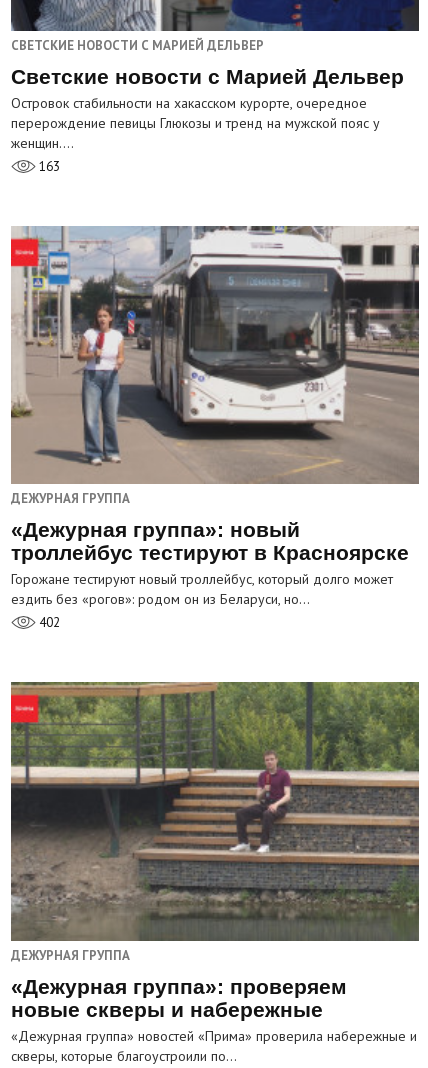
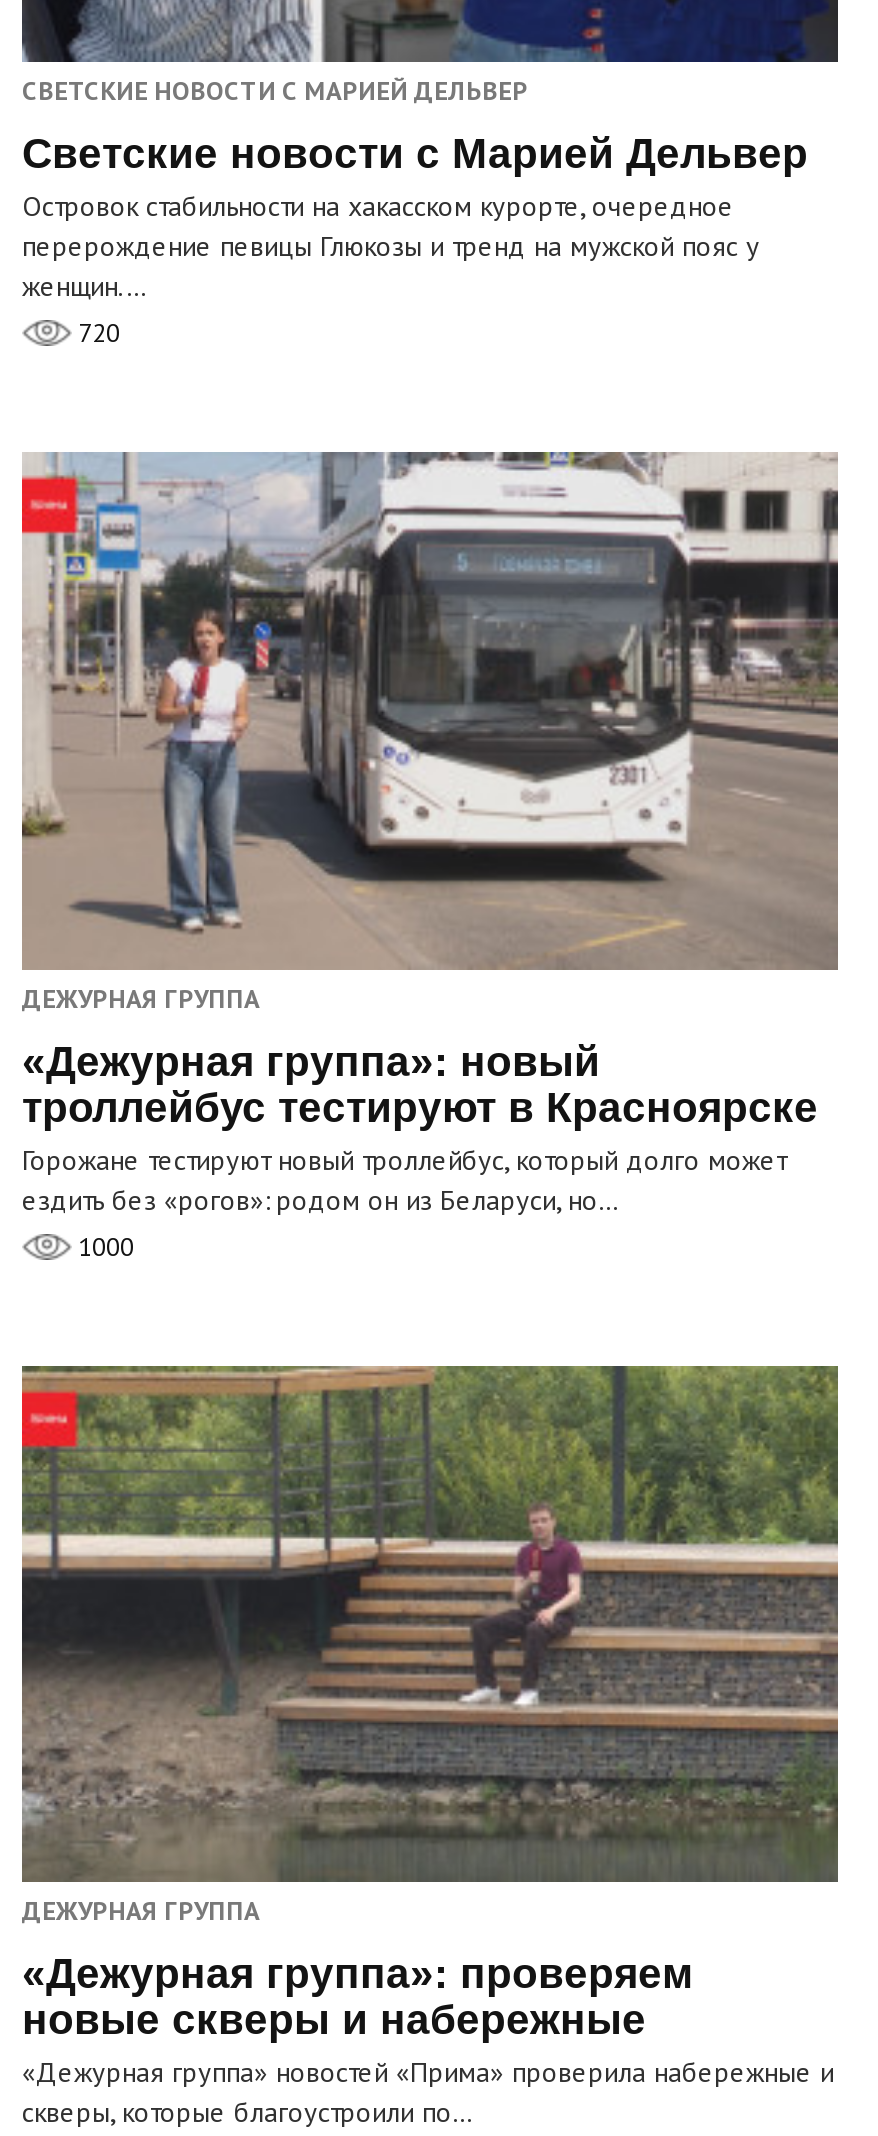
[36,158,60,175] 163 -> [72,317,120,351] 720
[36,614,60,631] 402 -> [72,1229,134,1263] 1000

